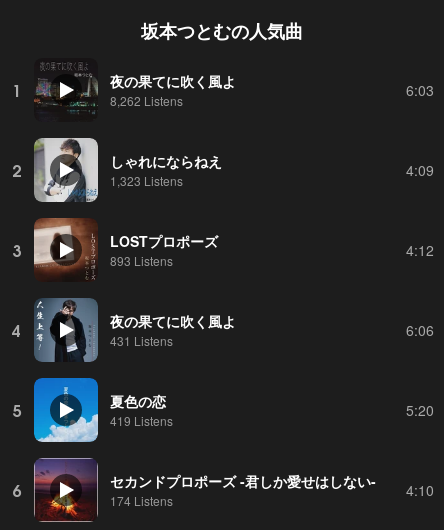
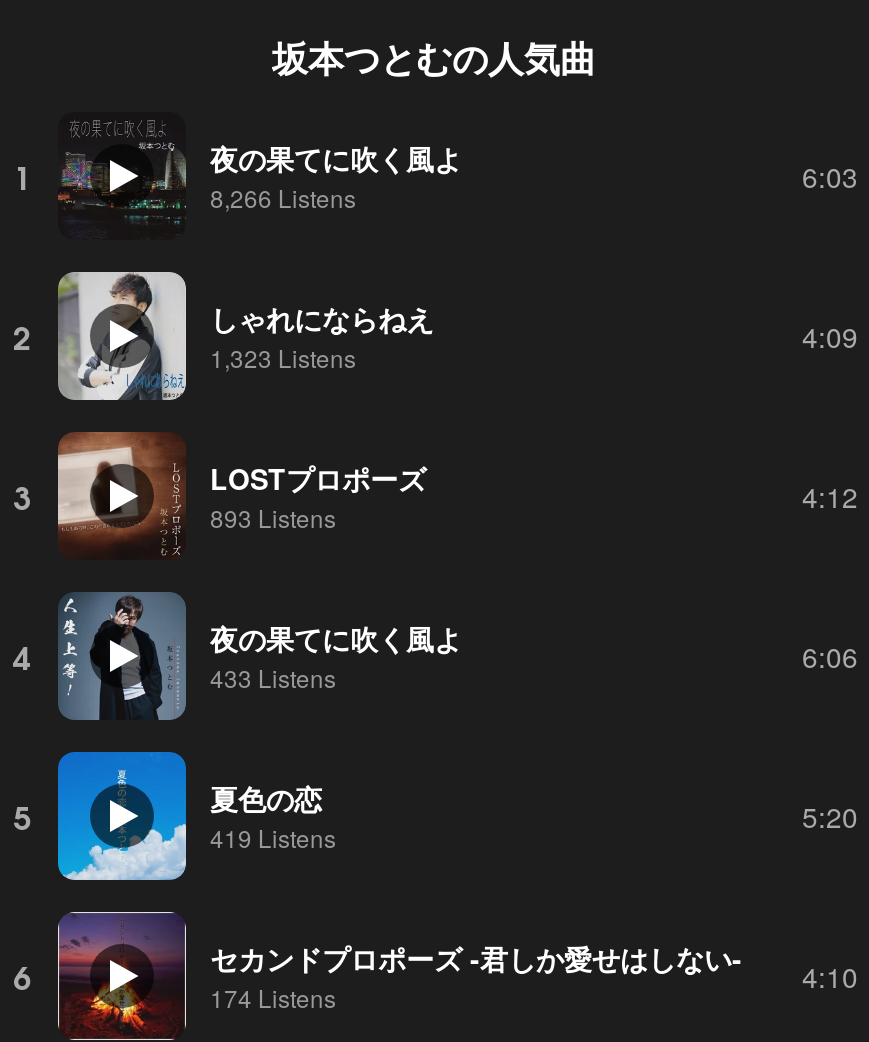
[110,91,183,108] 8,262 Listens -> [210,179,356,213] 8,266 Listens
[110,331,173,348] 431 Listens -> [210,659,336,693] 433 Listens

